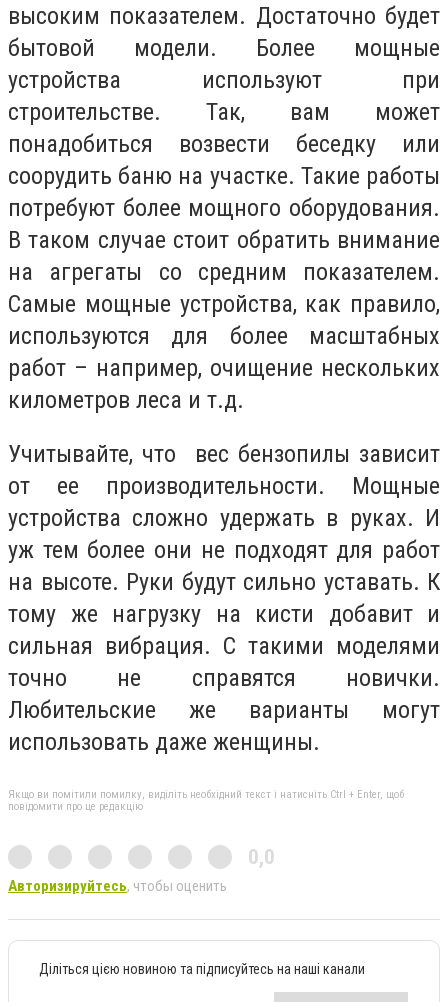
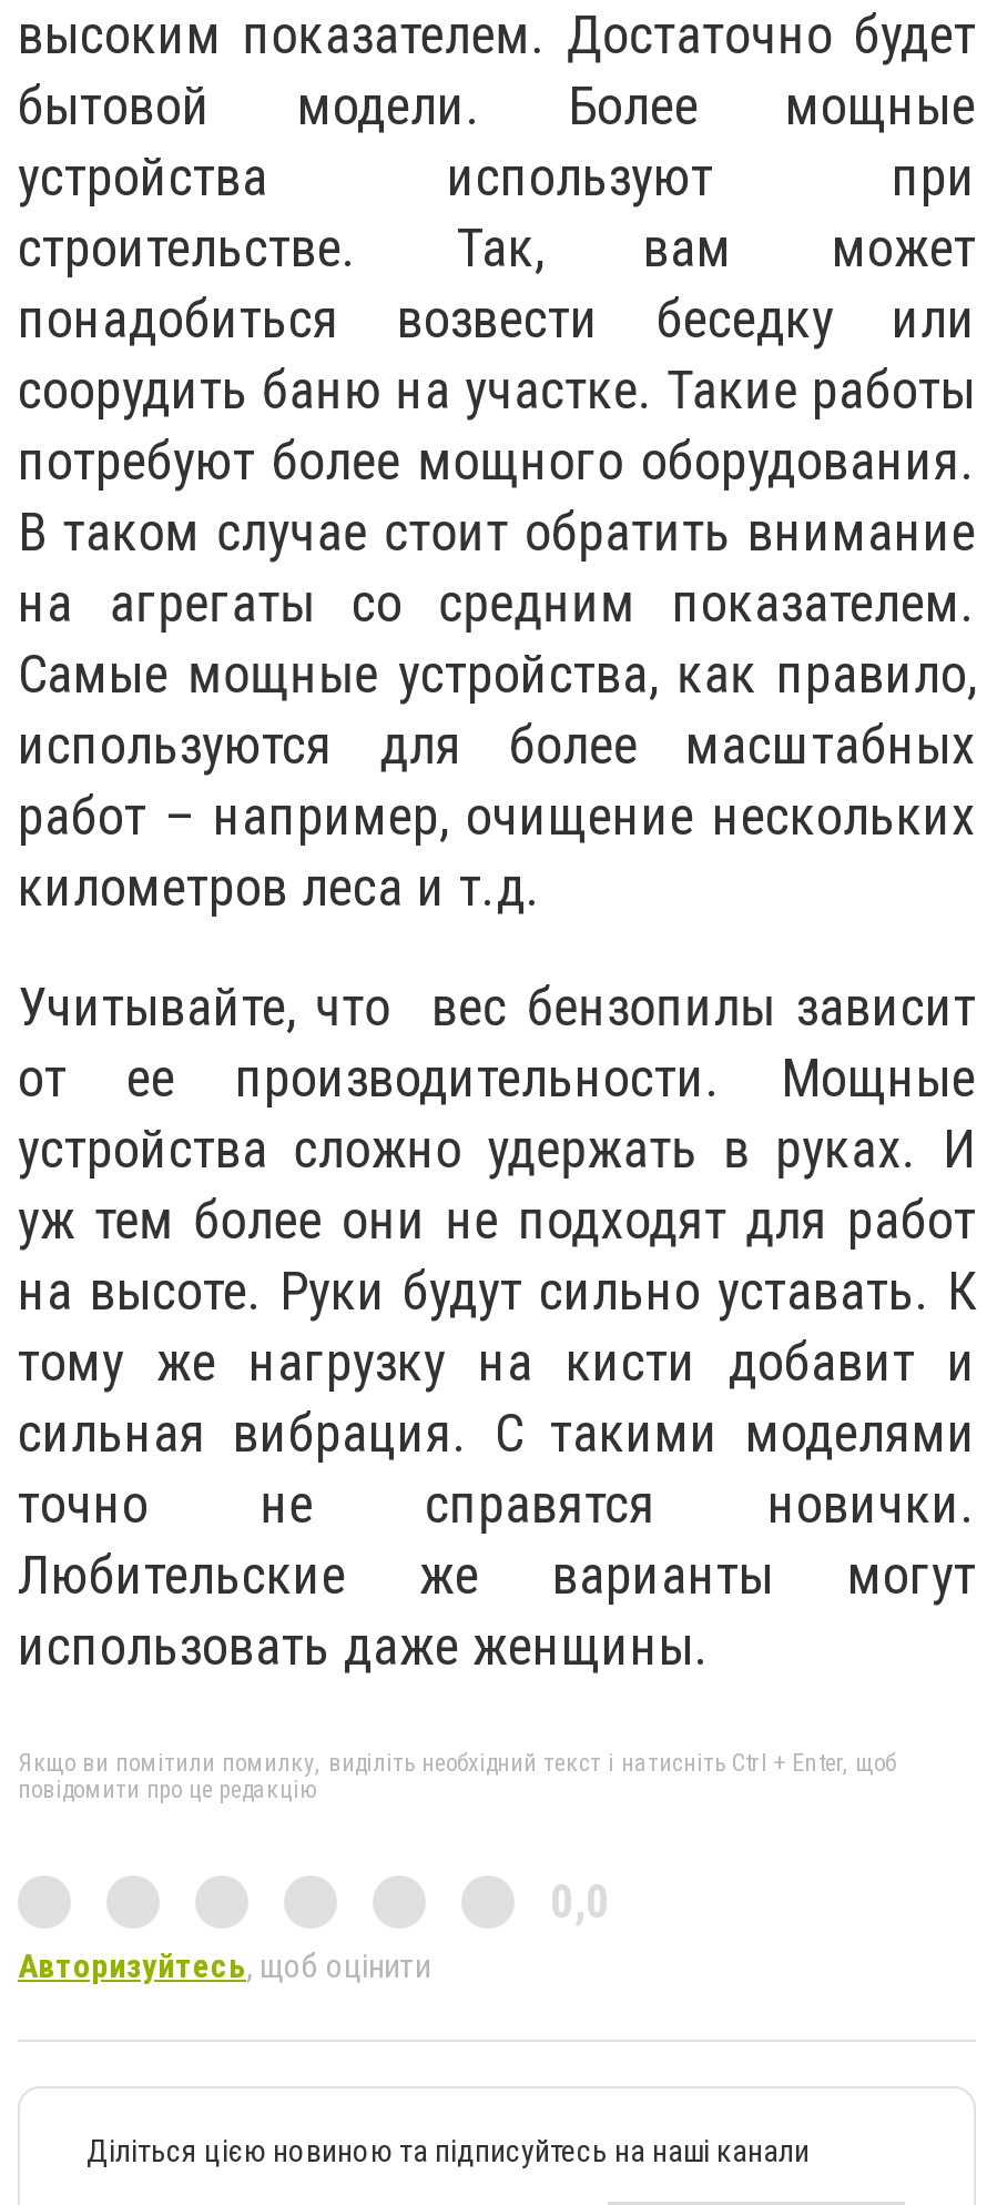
[8,877,227,895] Авторизируйтесь, чтобы оценить -> [18,1947,430,1987] Авторизуйтесь, щоб оцінити

